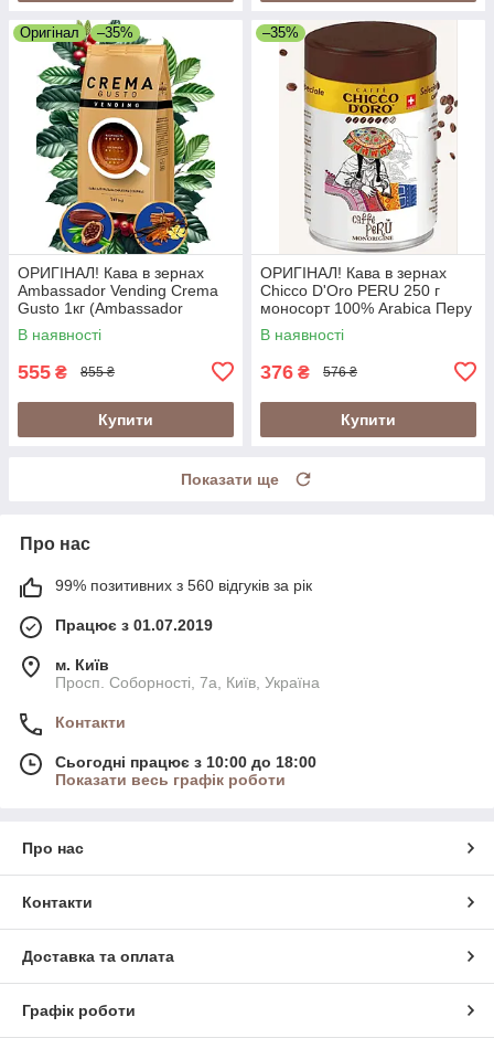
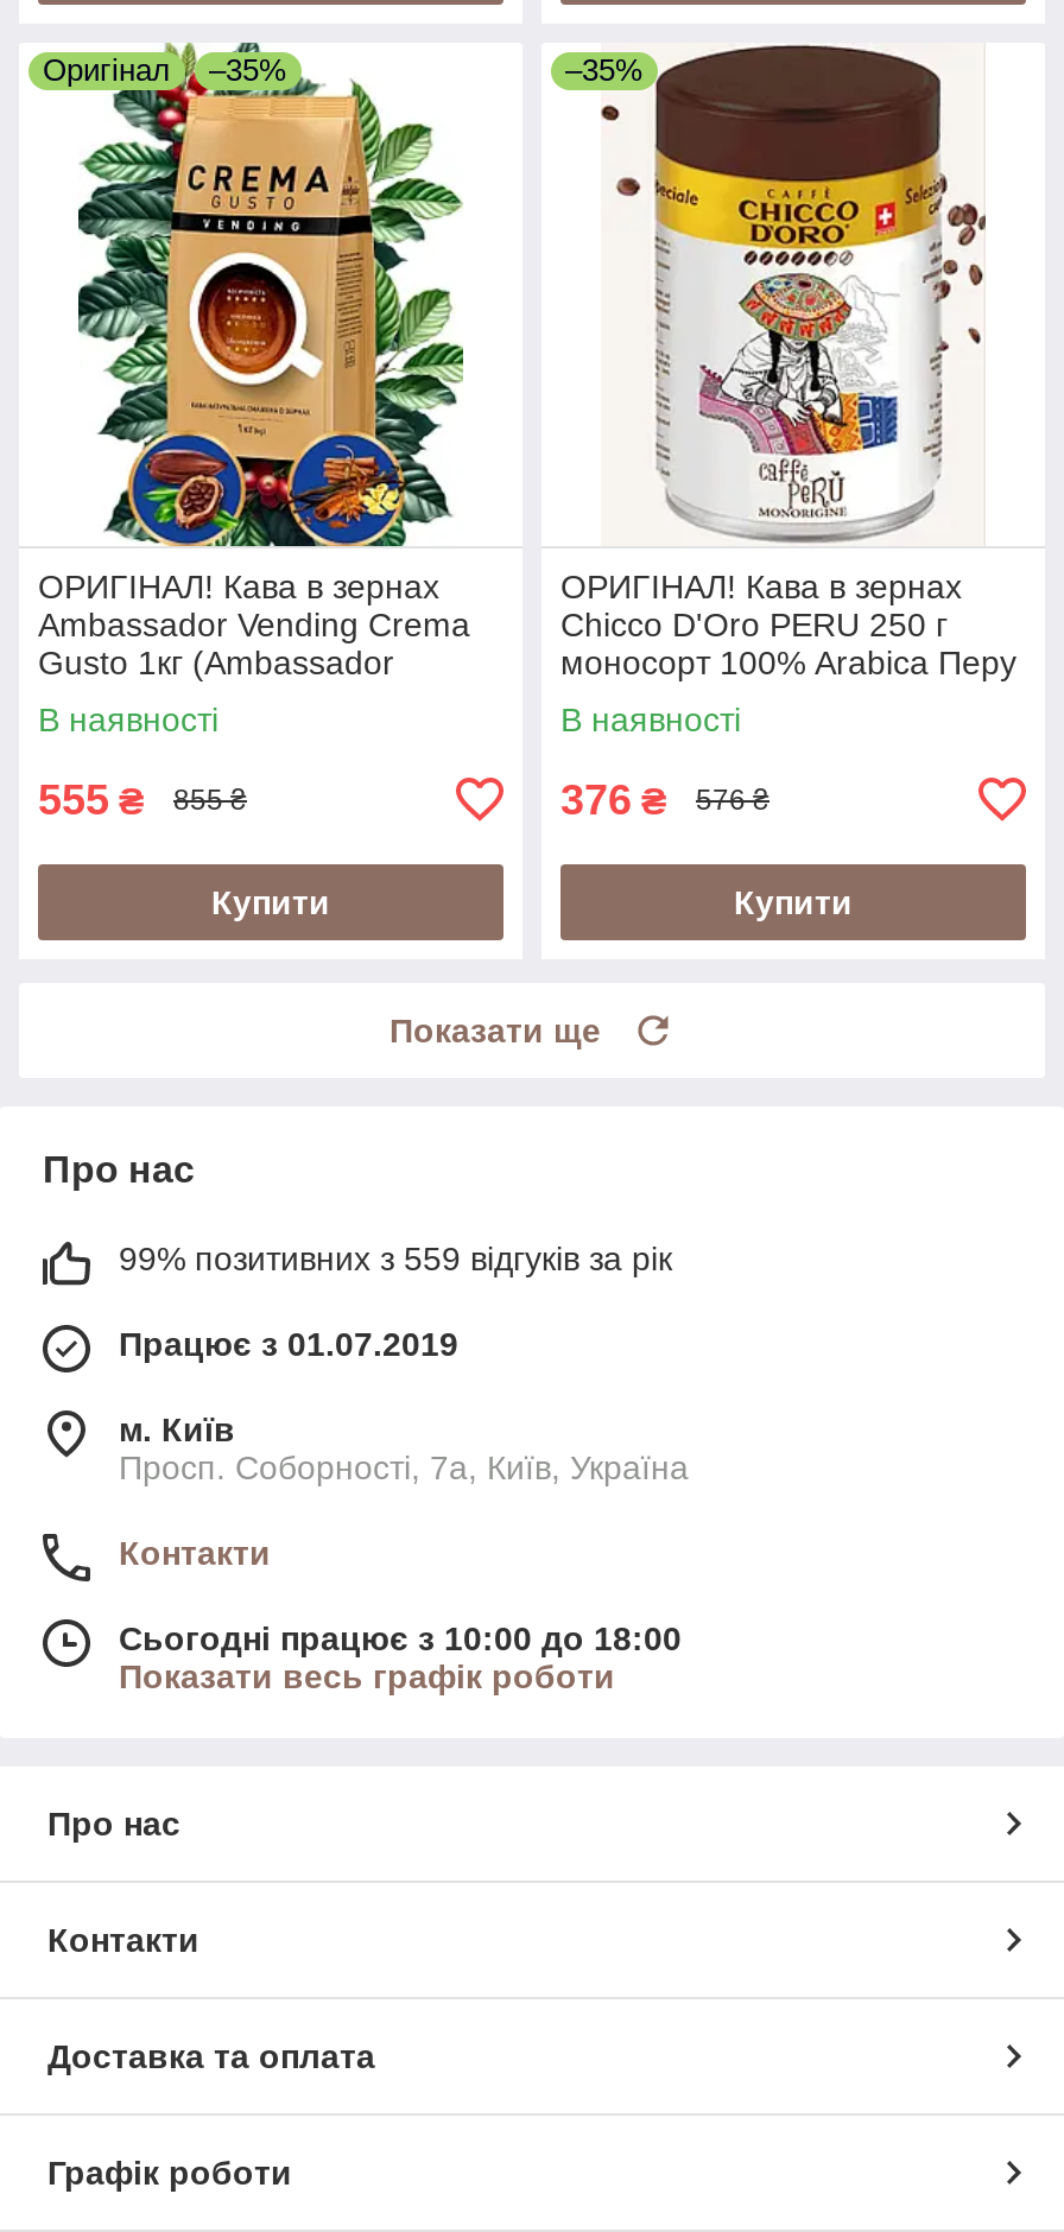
[55,576,312,594] 99% позитивних з 560 відгуків за рік -> [119,1239,672,1277] 99% позитивних з 559 відгуків за рік

